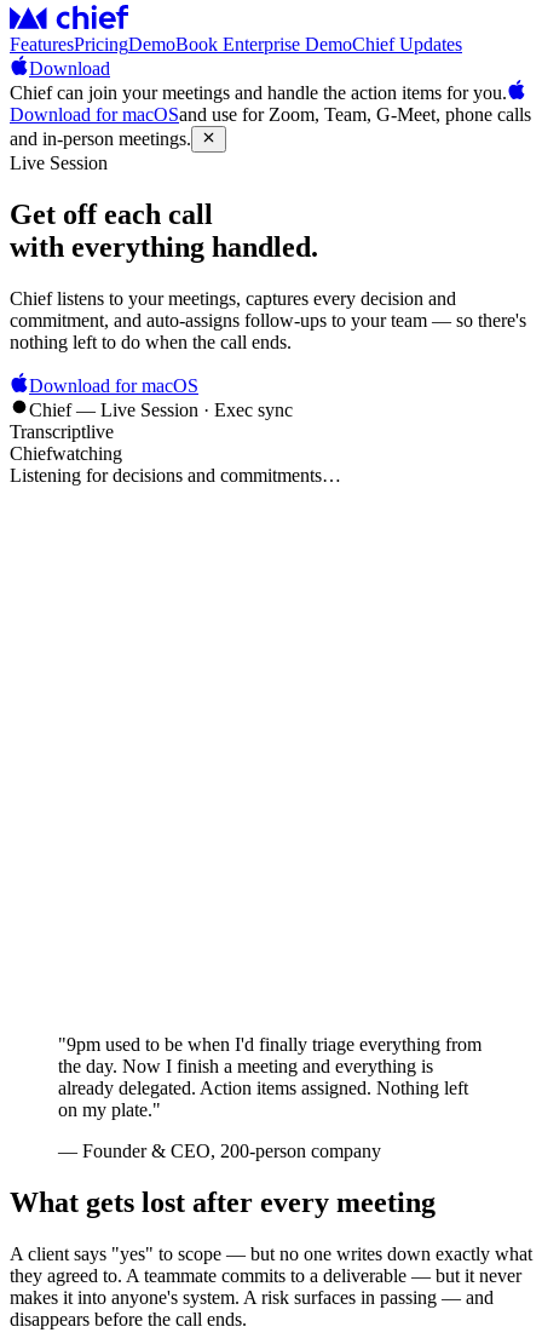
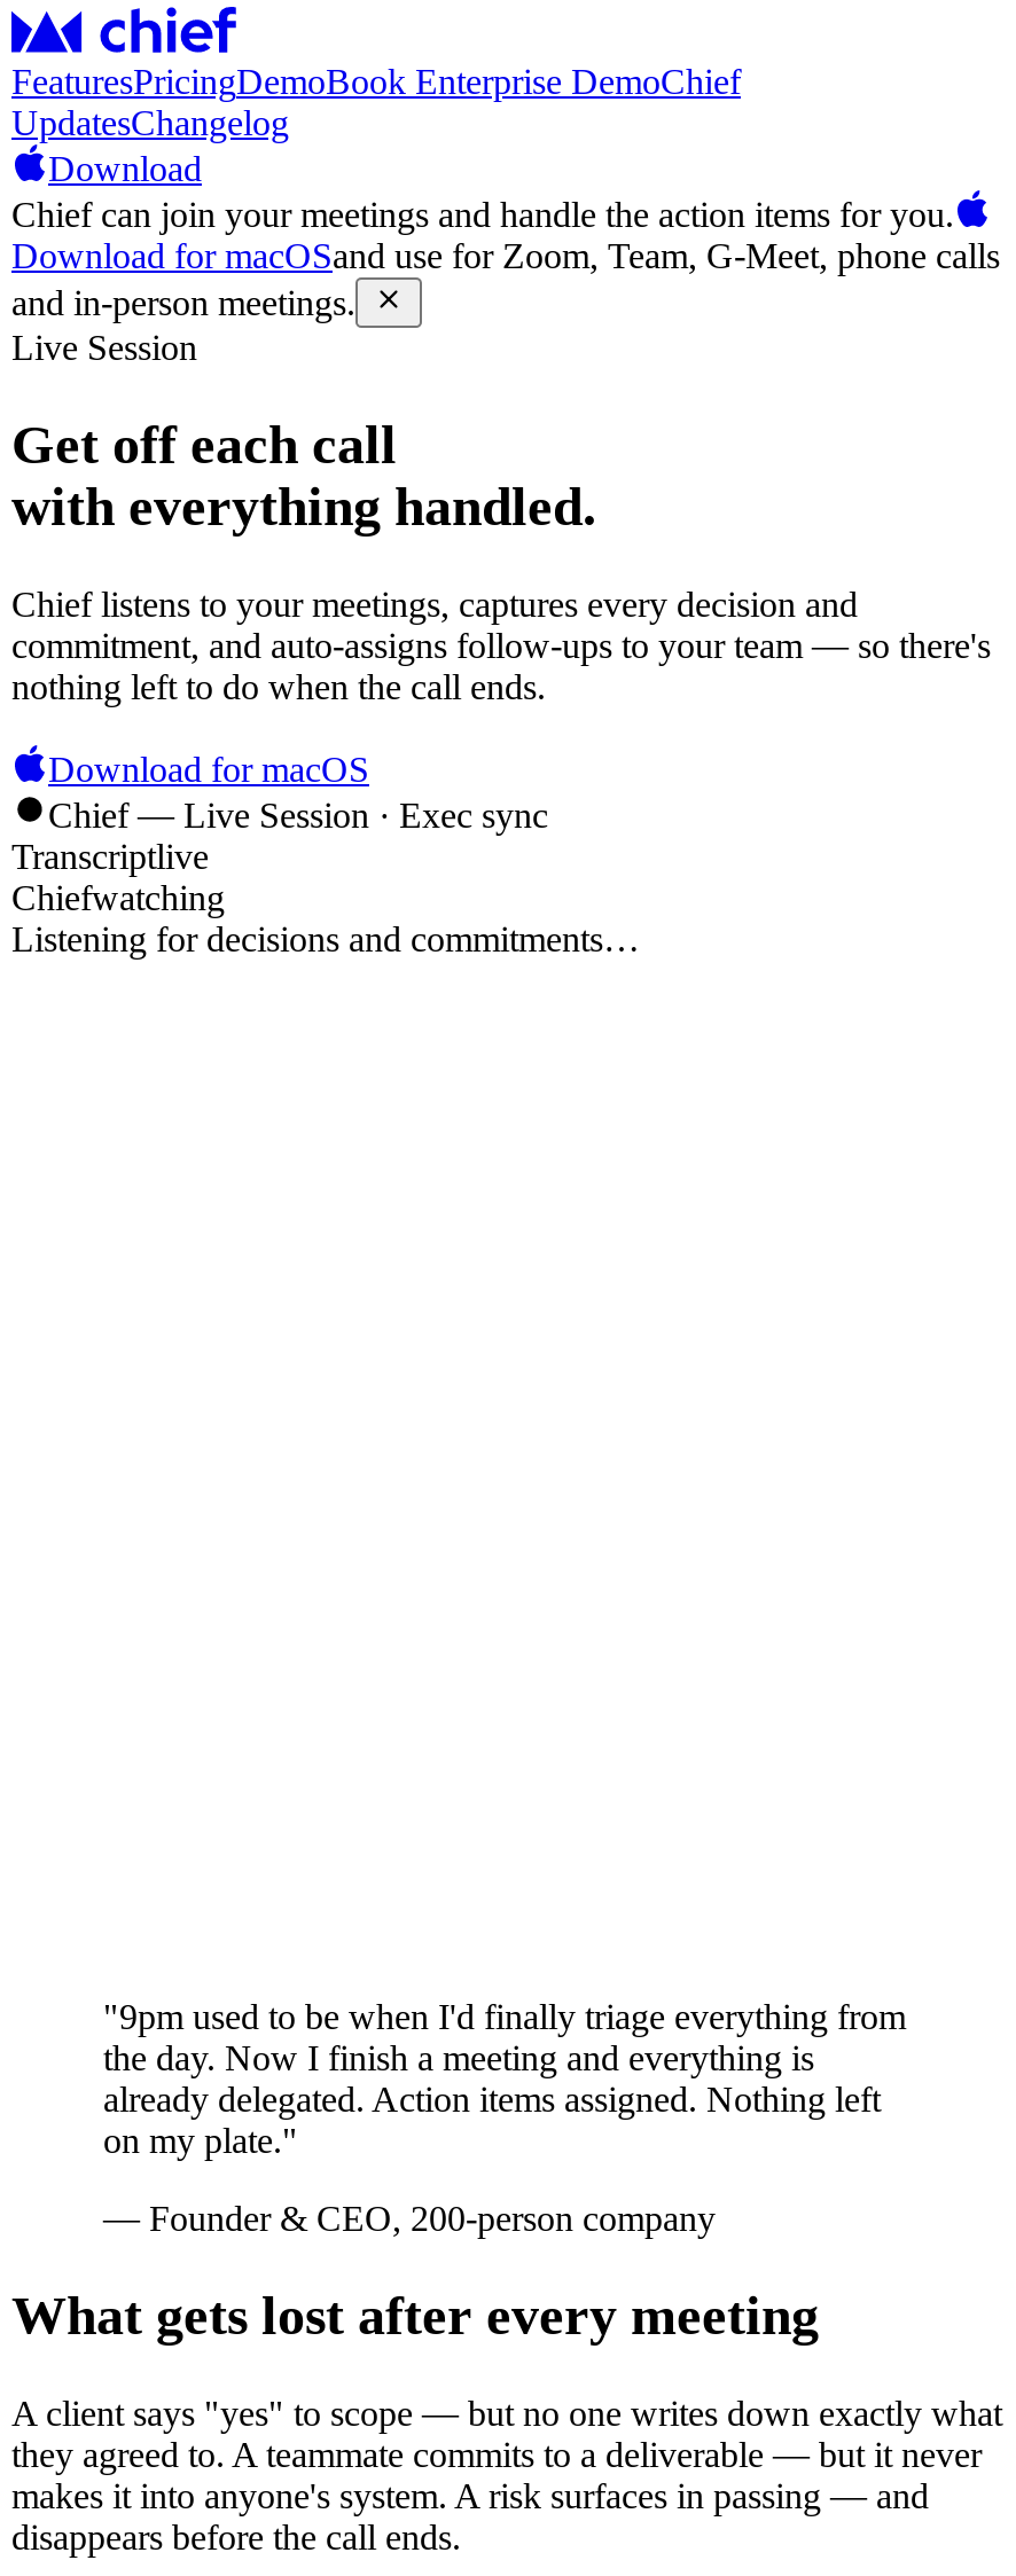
[10,34,462,54] FeaturesPricingDemoBook Enterprise DemoChief Updates -> [11,62,741,142] FeaturesPricingDemoBook Enterprise DemoChief | UpdatesChangelog

